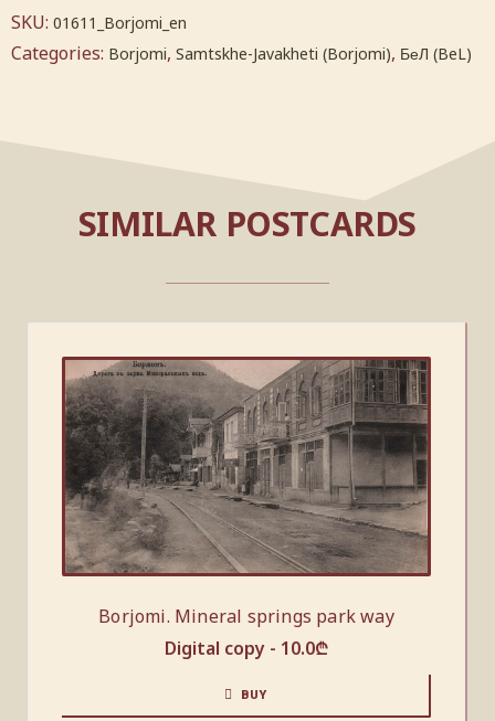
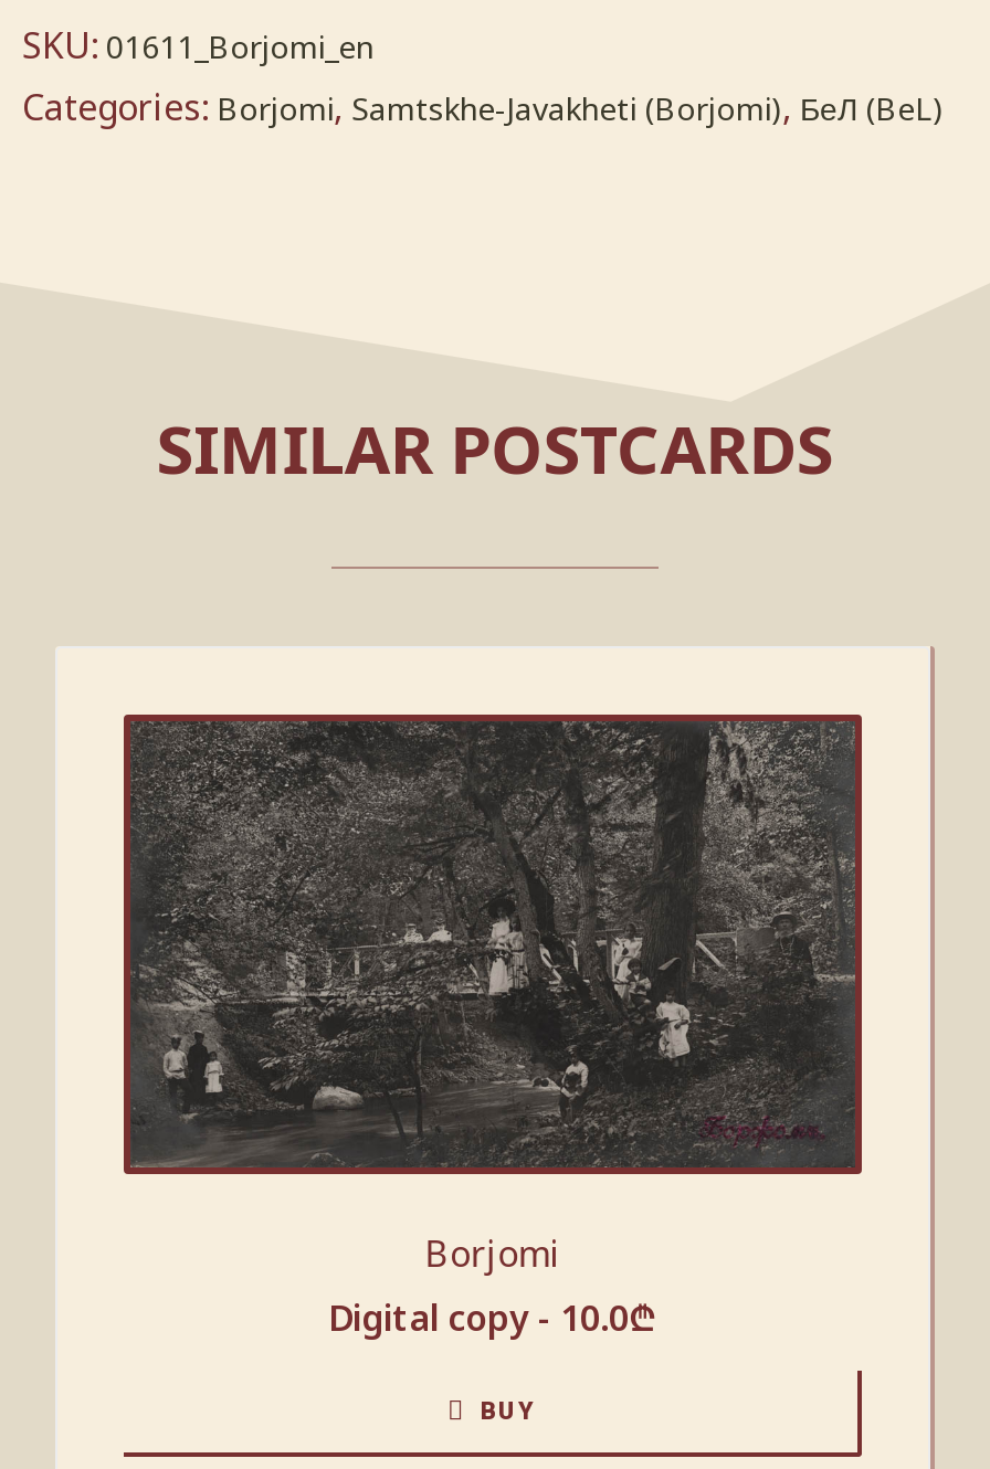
[65,359,429,628] [image] | Borjomi. Mineral springs park way -> [128,719,857,1279] [image] | Borjomi

